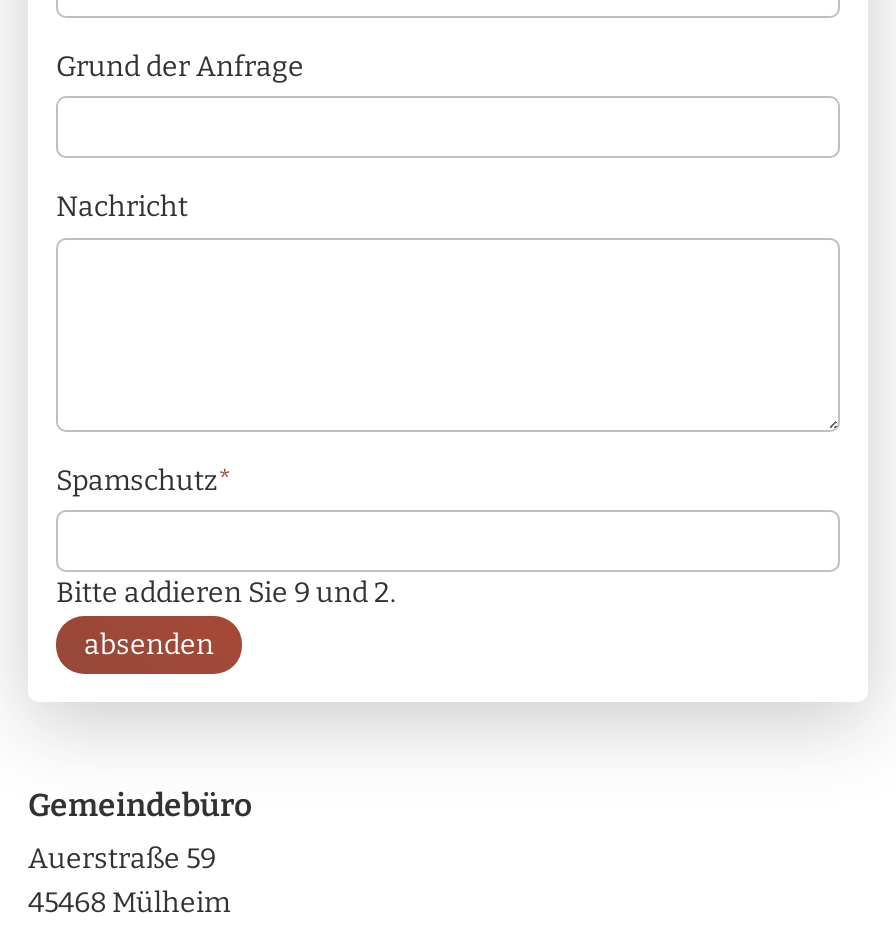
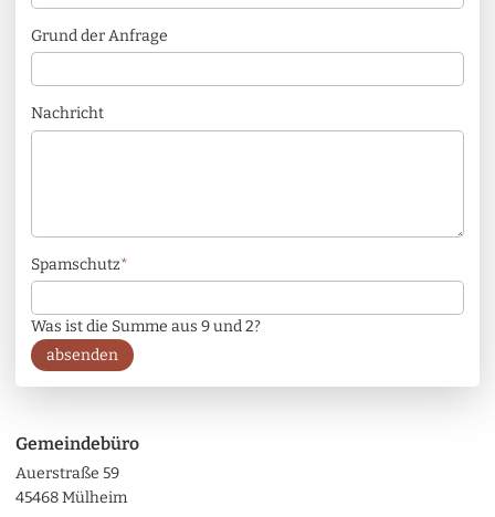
[56,577,396,611] Bitte addieren Sie 9 und 2. -> [31,317,261,336] Was ist die Summe aus 9 und 2?

